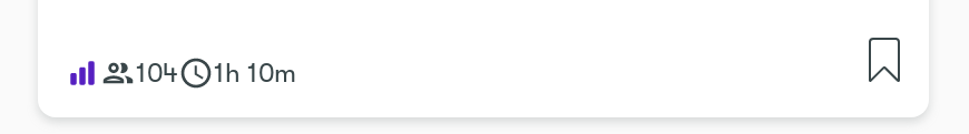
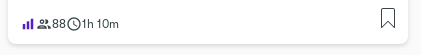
[136,56,296,87] 104 1h 10m -> [52,16,119,30] 88 1h 10m

